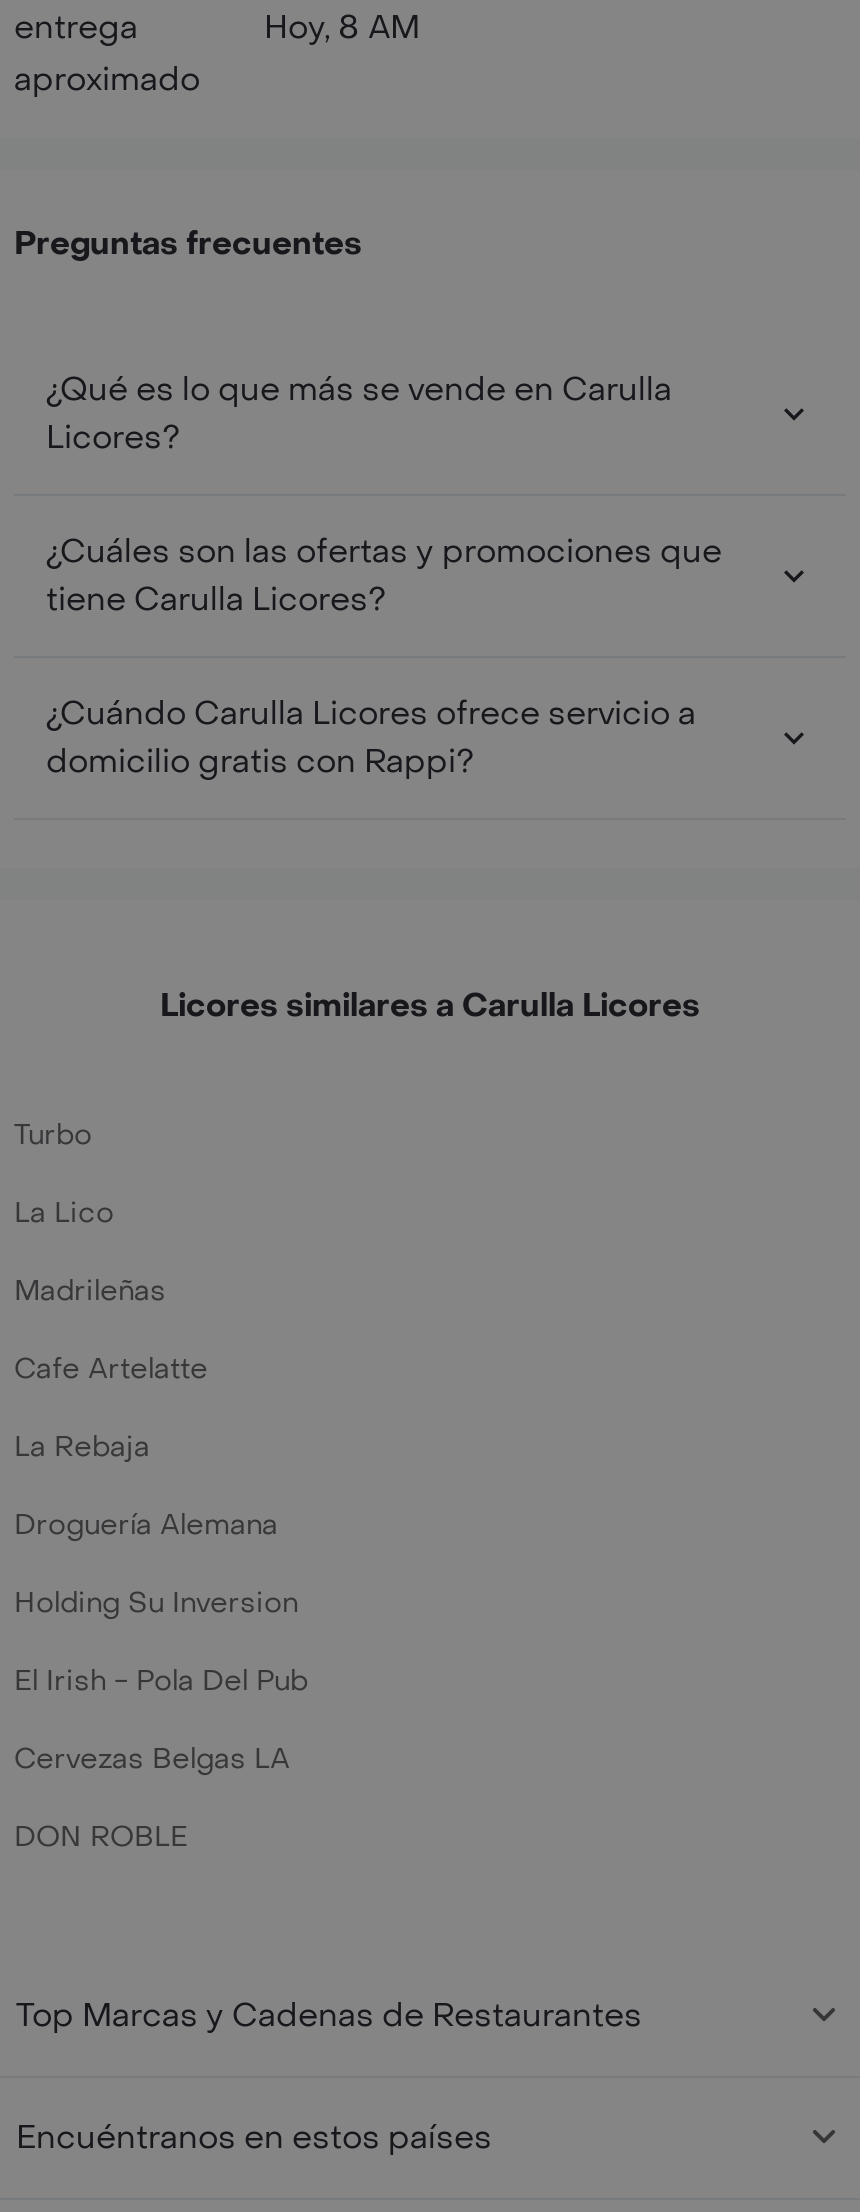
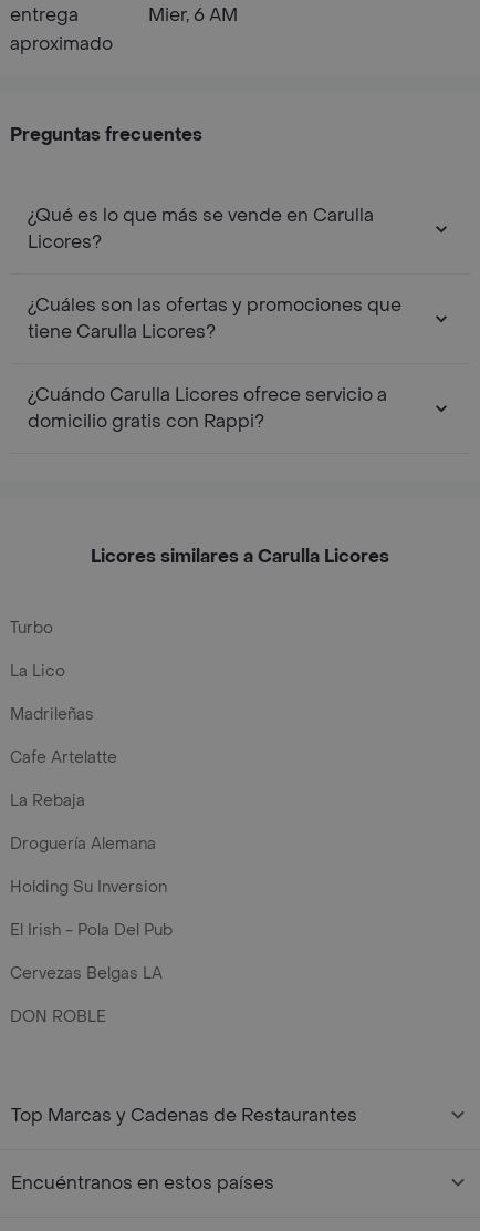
[264,6,420,48] Hoy, 8 AM -> [148,3,238,27] Mier, 6 AM

